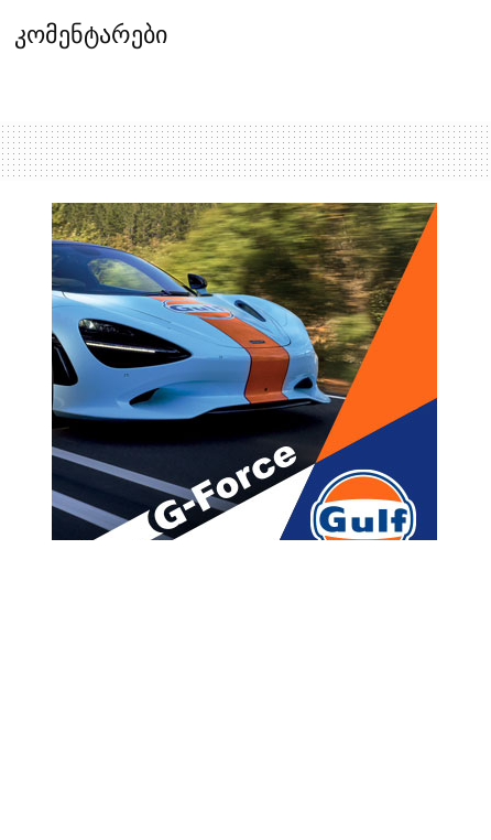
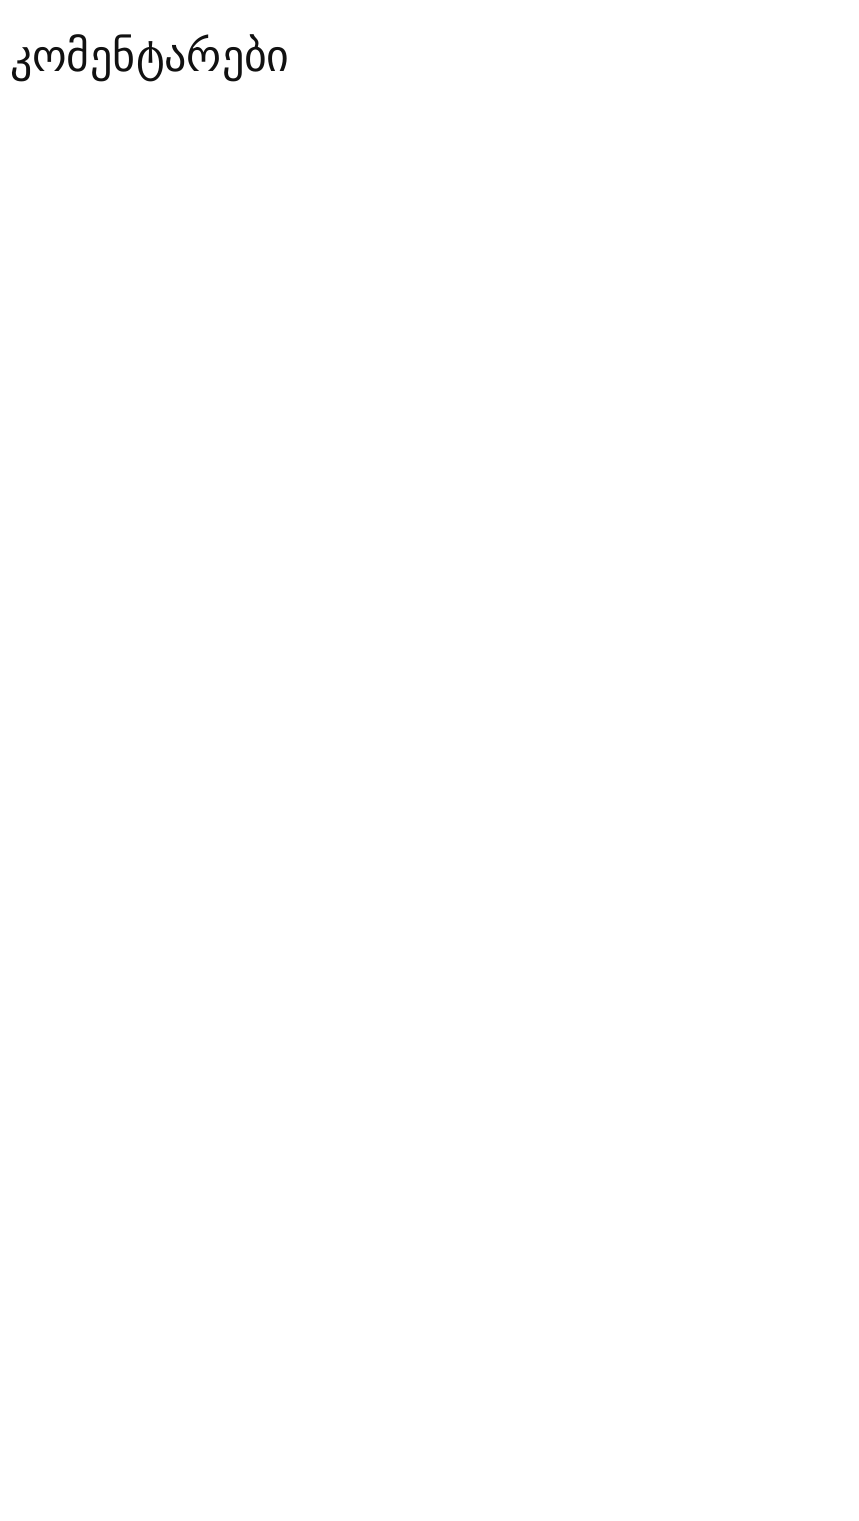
[51,202,438,541] [image] -> none

